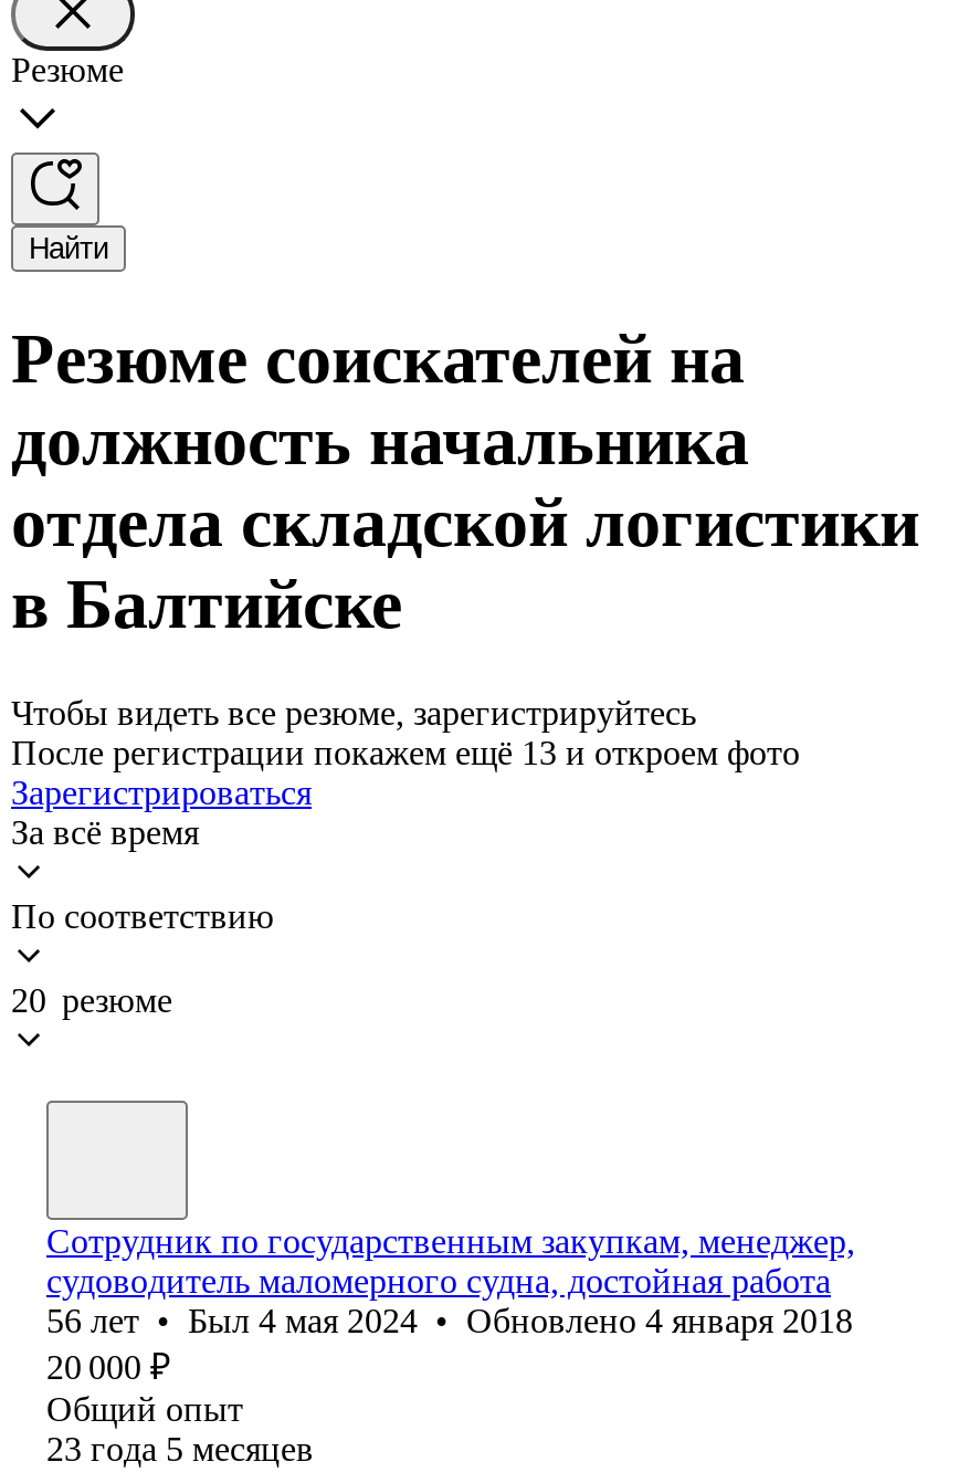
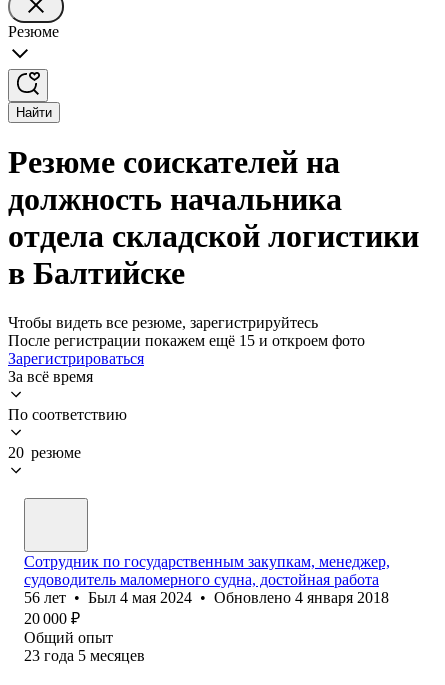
[11,734,800,771] После регистрации покажем ещё 13 и откроем фото -> [8,332,365,349] После регистрации покажем ещё 15 и откроем фото

